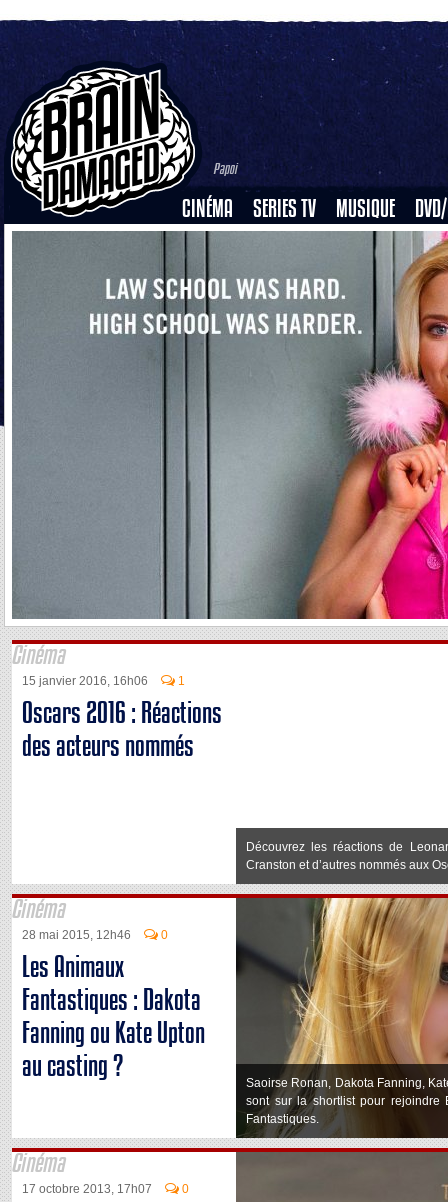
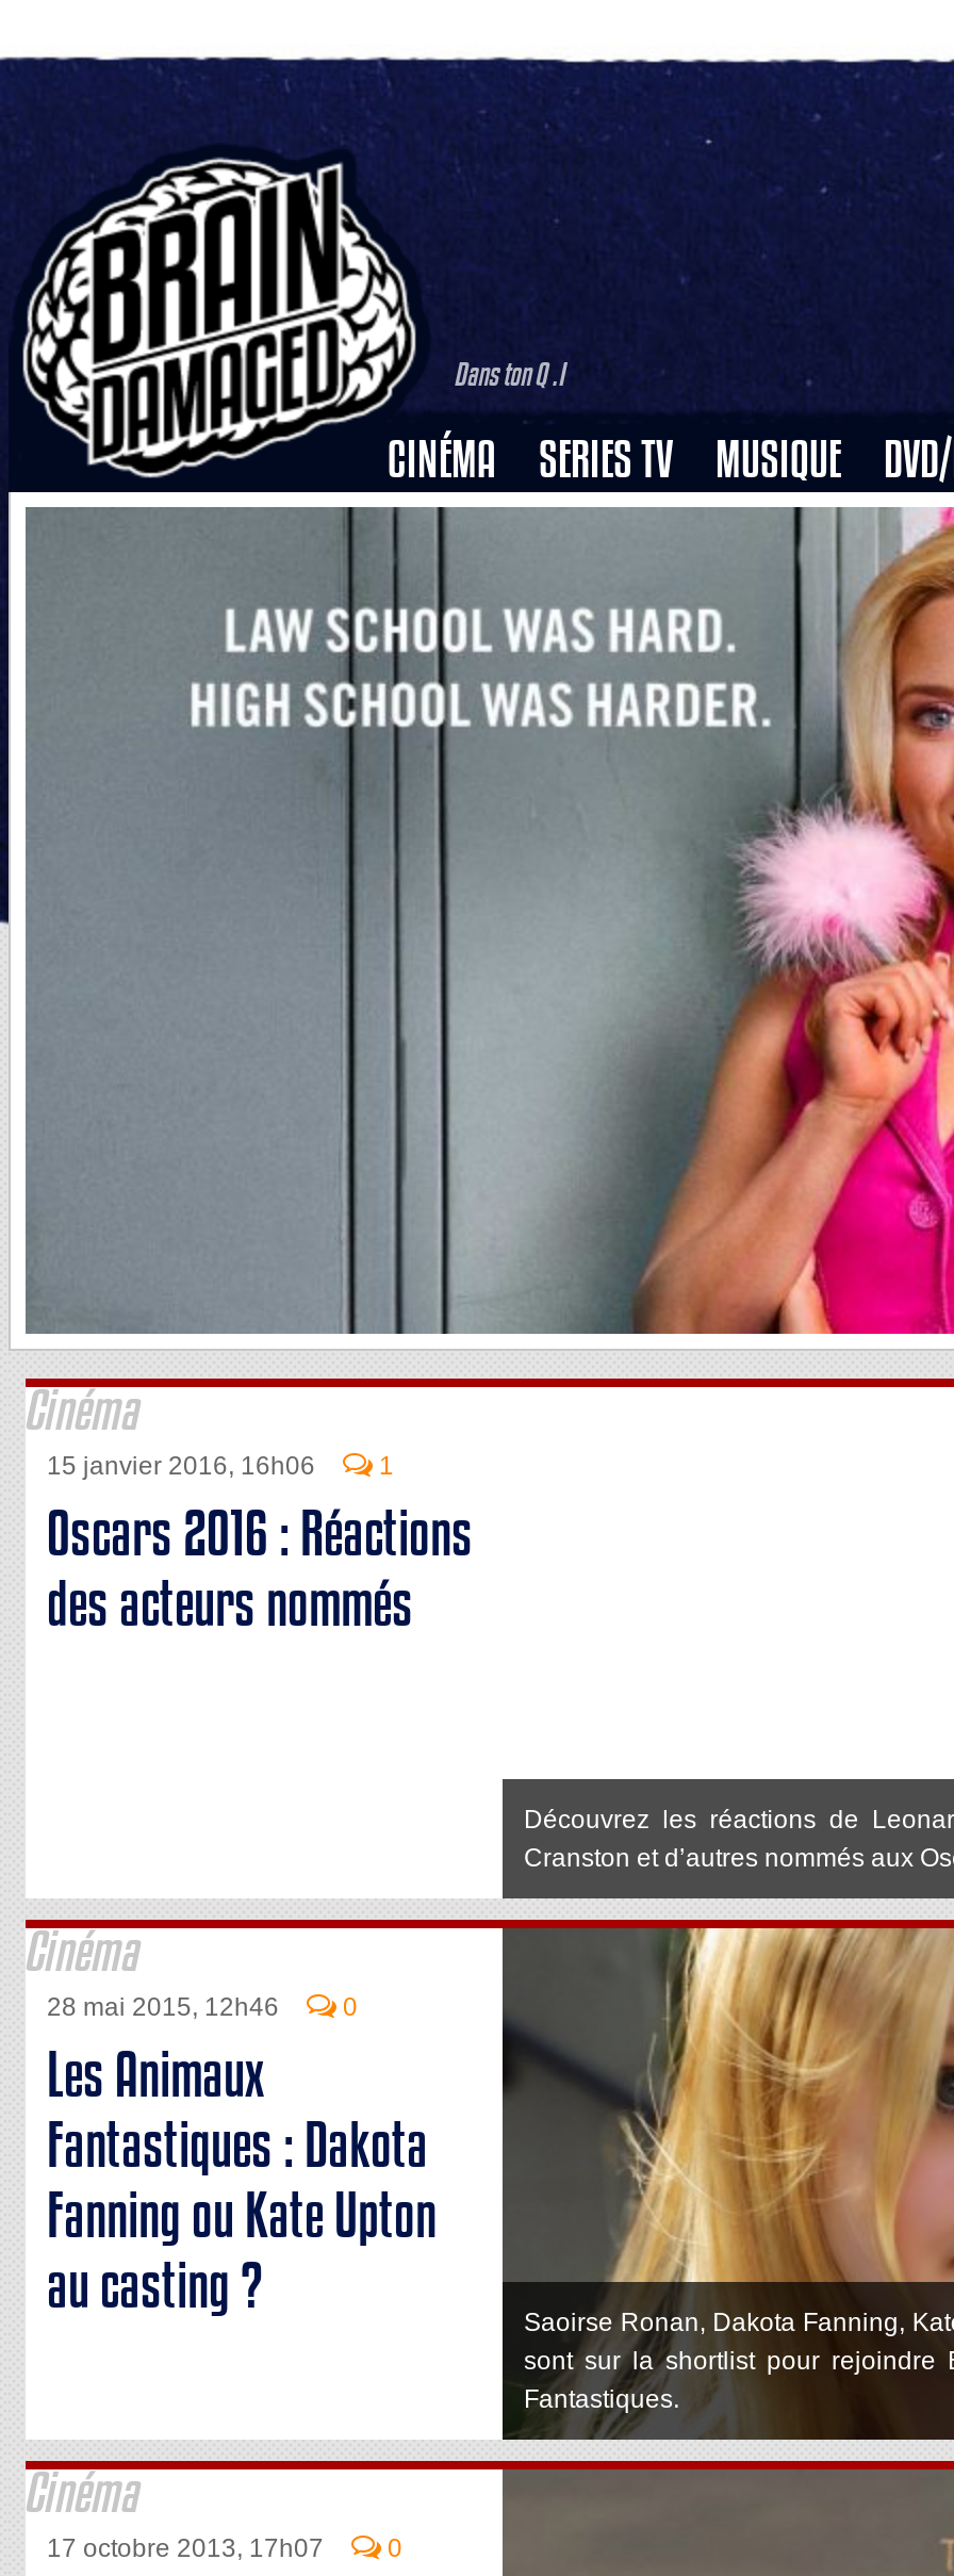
[213,160,237,177] Papoi -> [454,356,564,392] Dans ton Q .I

